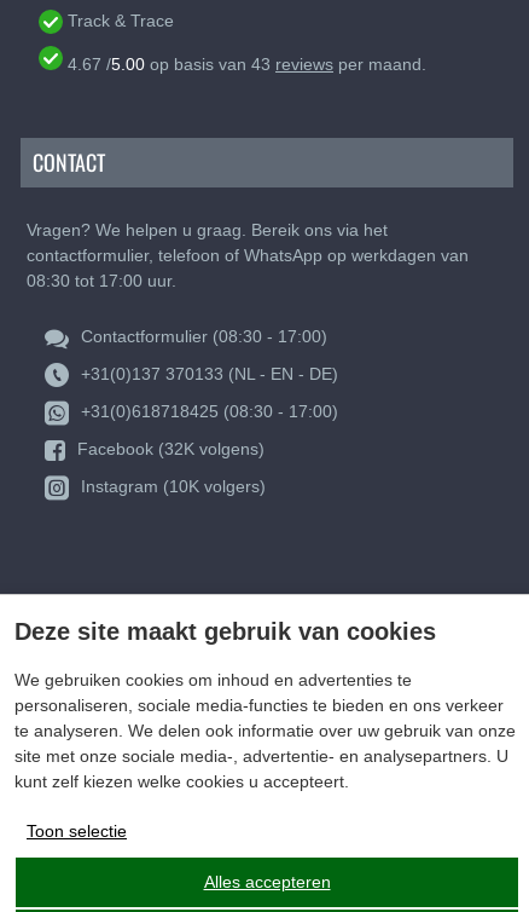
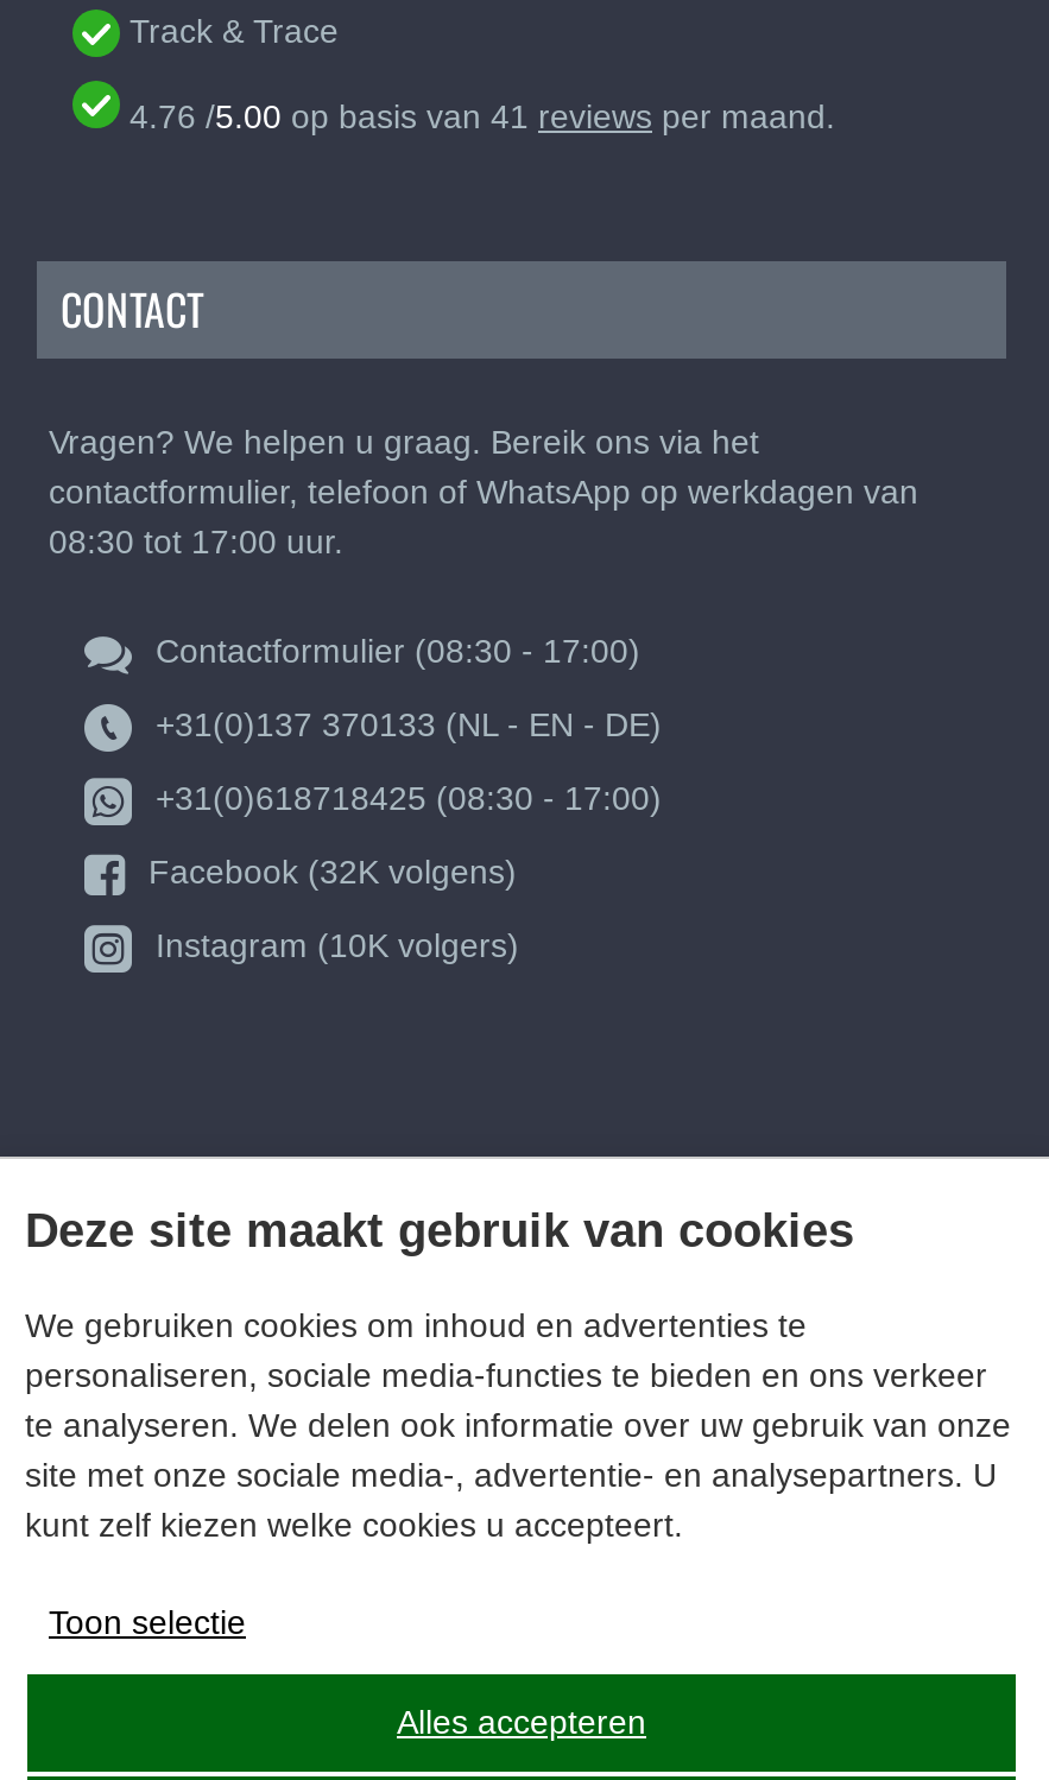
[68,54,426,74] 4.67 /5.00 op basis van 43 reviews per maand. -> [129,97,835,135] 4.76 /5.00 op basis van 41 reviews per maand.

